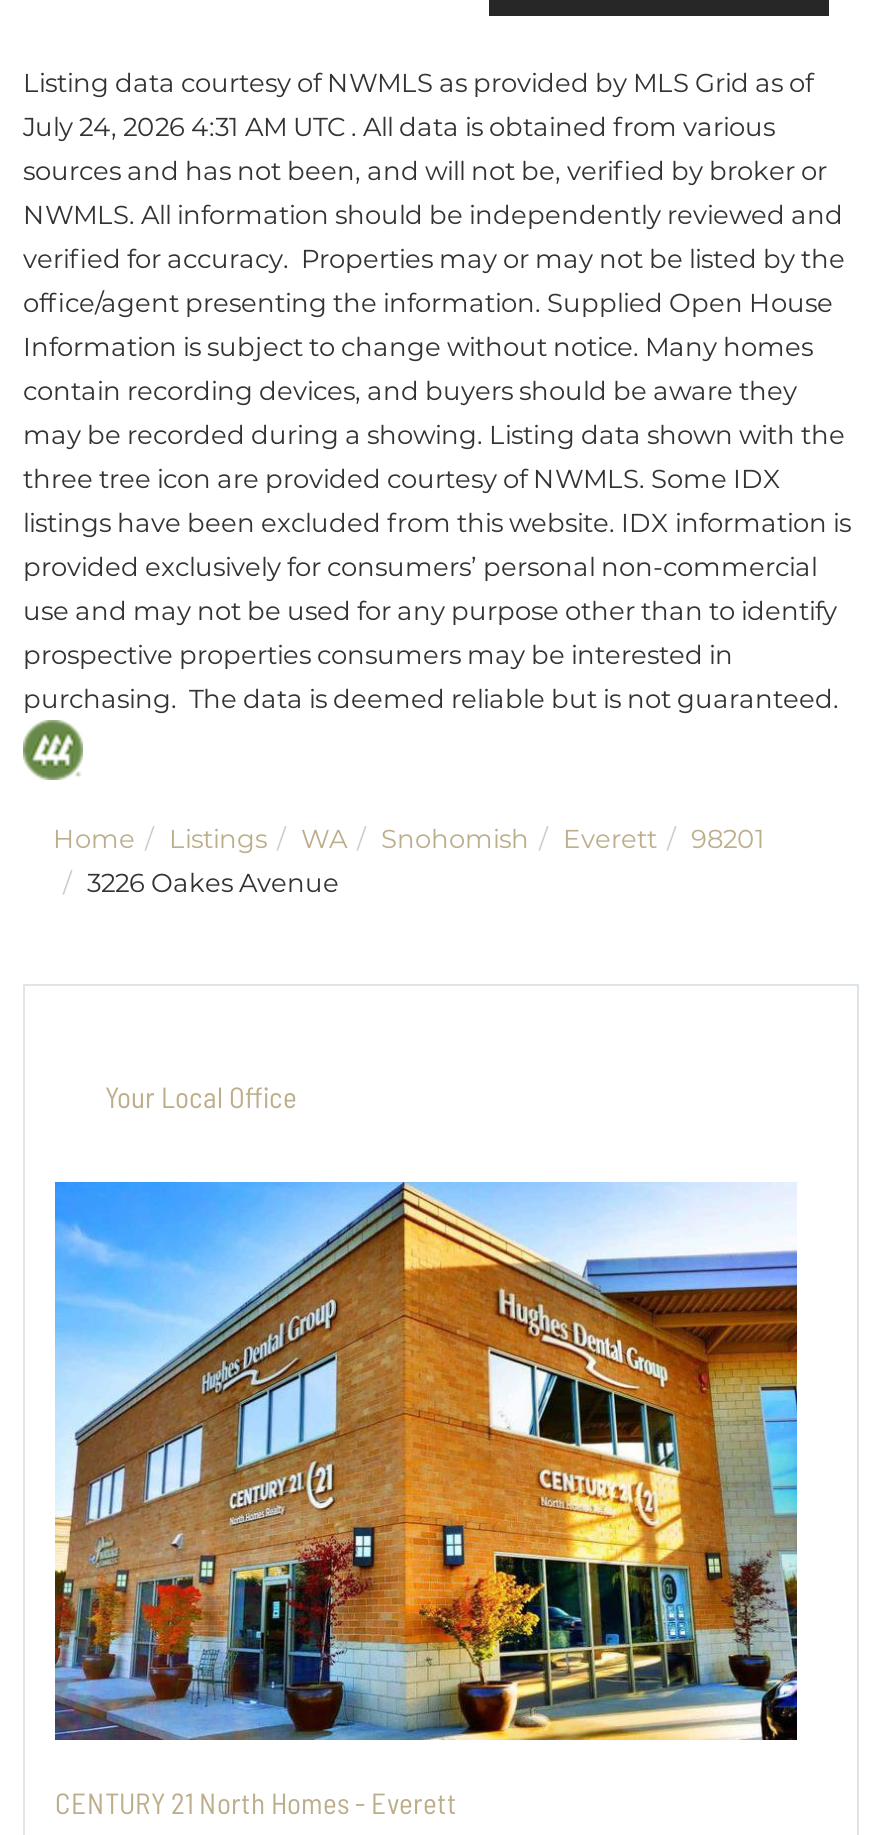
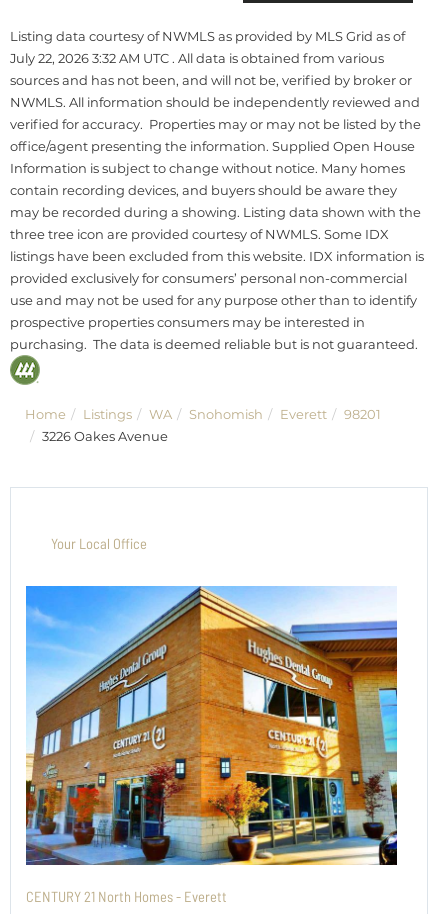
[23,111,775,143] July 24, 2026 4:31 AM UTC . All data is obtained from various -> [10,50,384,66] July 22, 2026 3:32 AM UTC . All data is obtained from various

